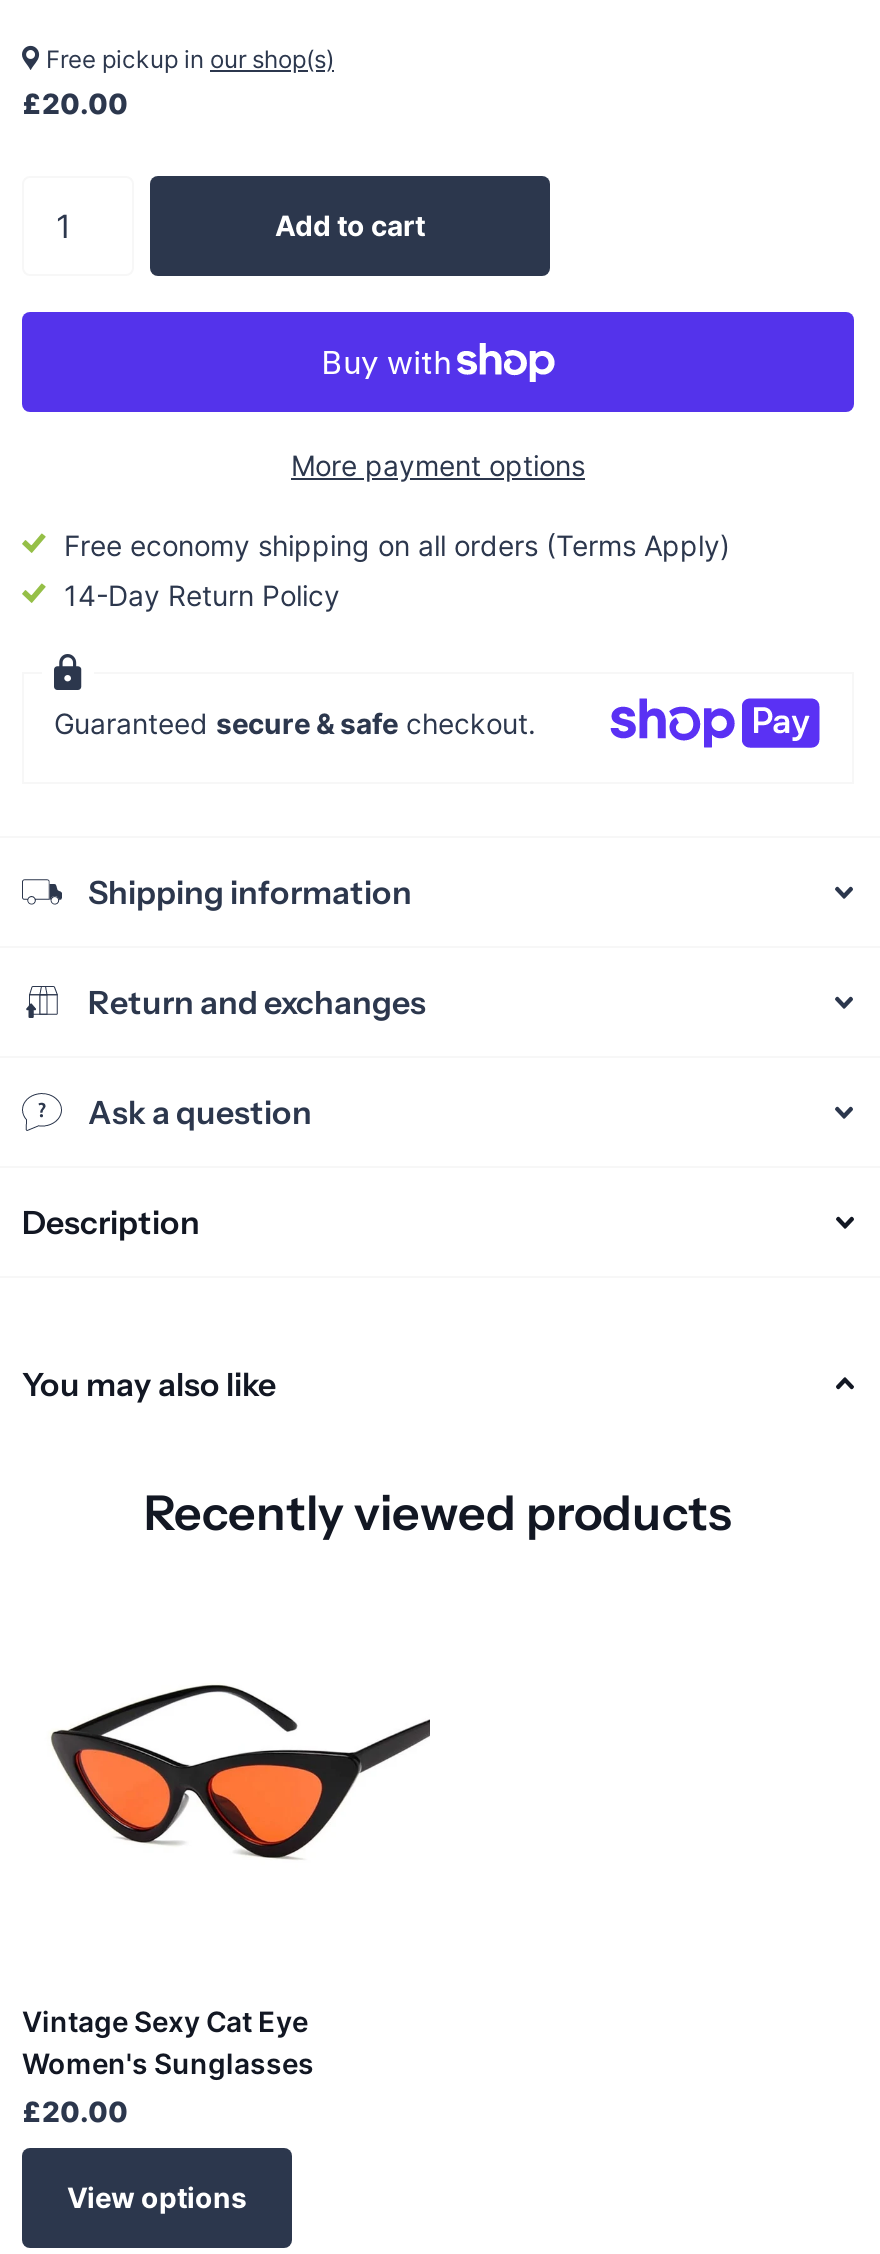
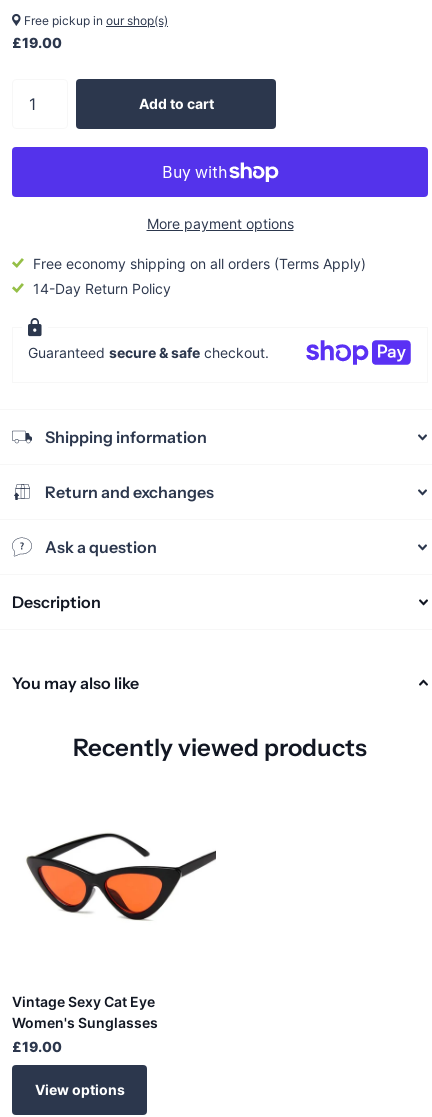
[22,85,128,119] £20.00 -> [12,34,62,51] £19.00
[22,2093,128,2127] £20.00 -> [12,1038,62,1055] £19.00

